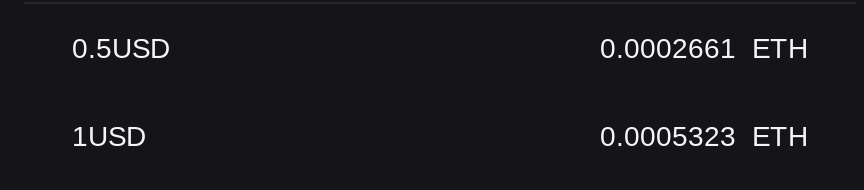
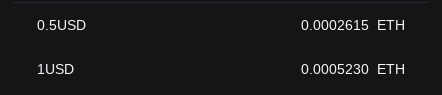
[600,32,808,64] 0.0002661 ETH -> [301,17,405,33] 0.0002615 ETH
[600,120,808,152] 0.0005323 ETH -> [301,61,405,77] 0.0005230 ETH

